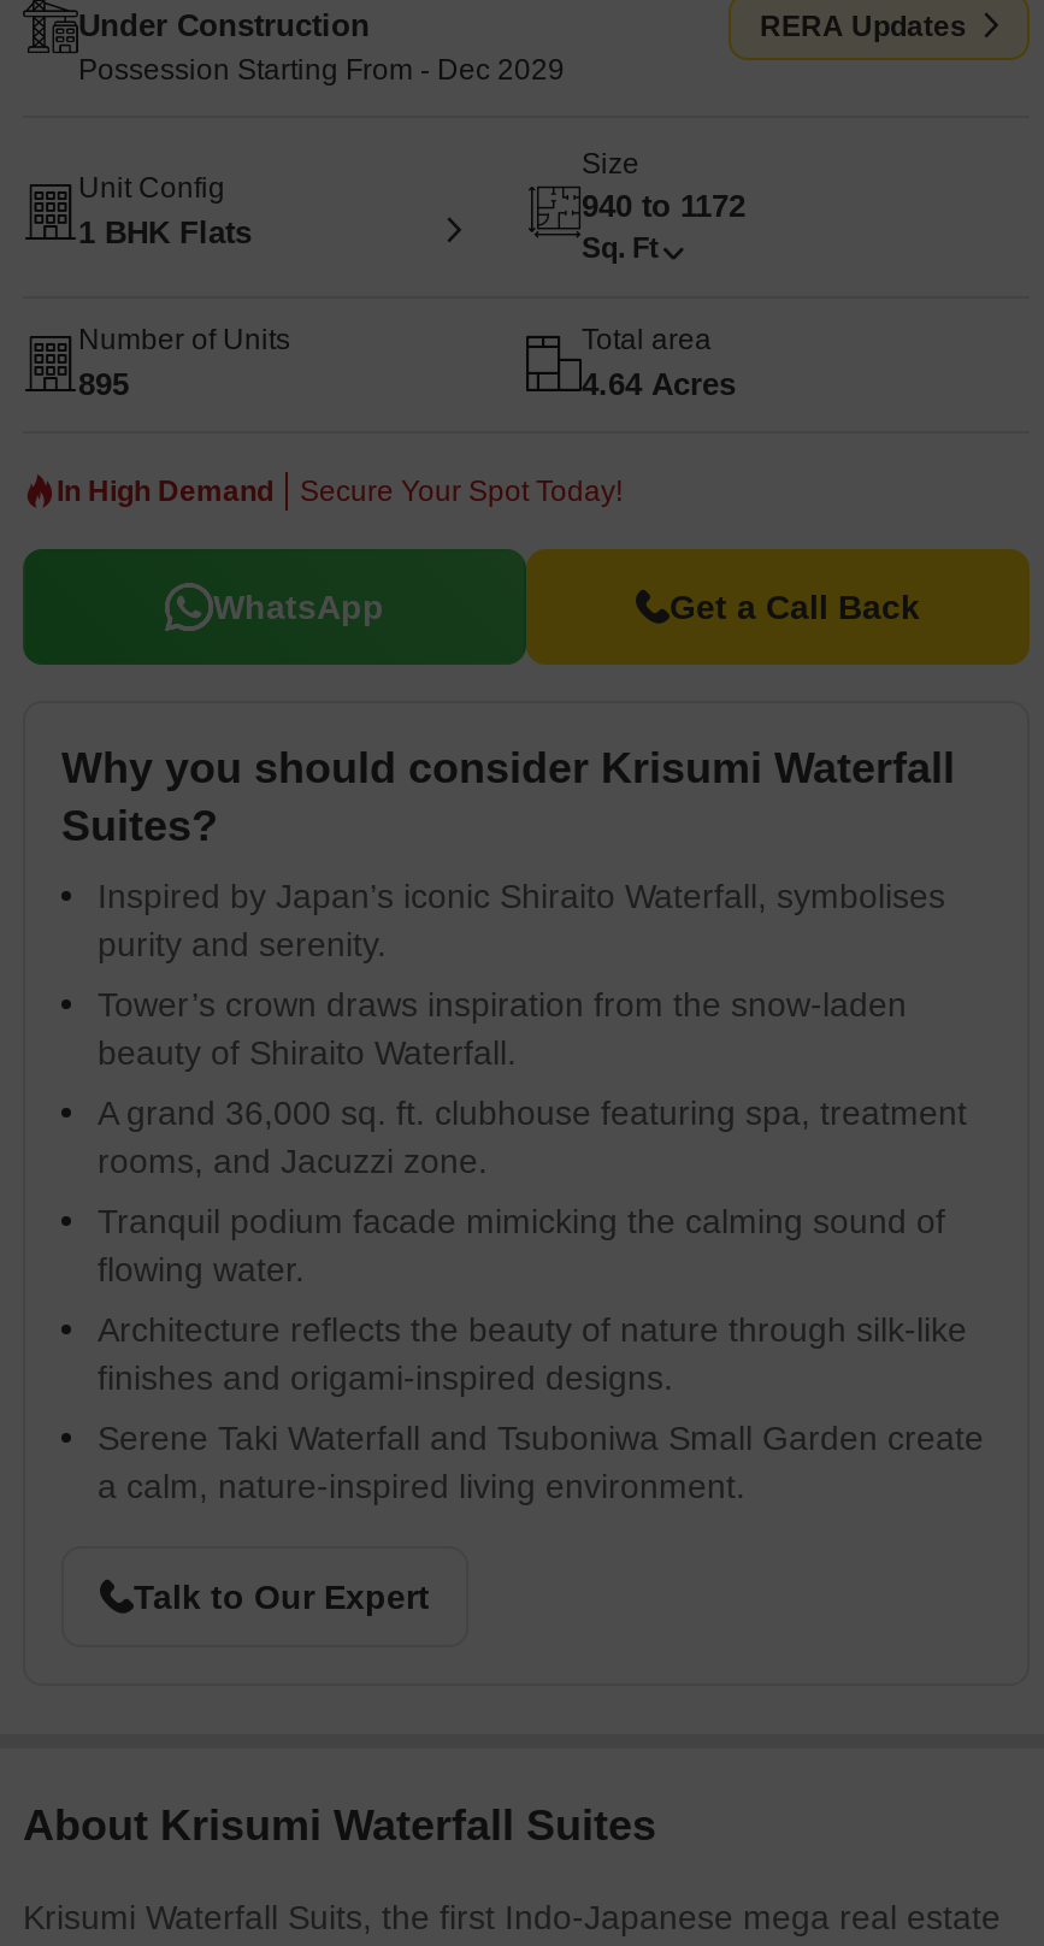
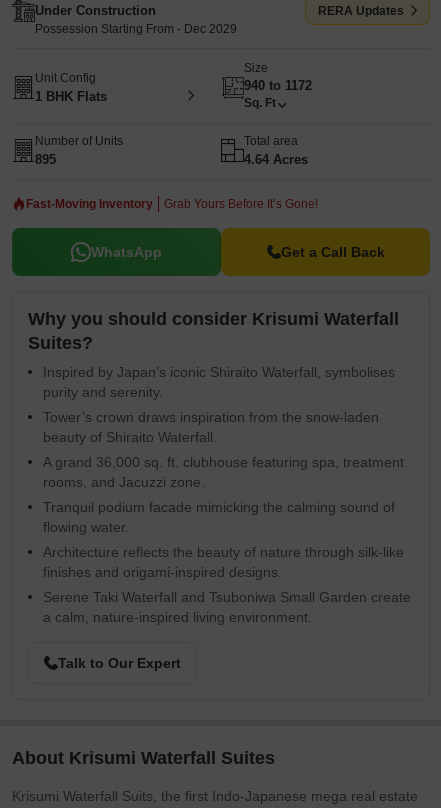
[57,474,623,508] In High Demand | Secure Your Spot Today! -> [26,197,318,211] Fast-Moving Inventory | Grab Yours Before It’s Gone!

